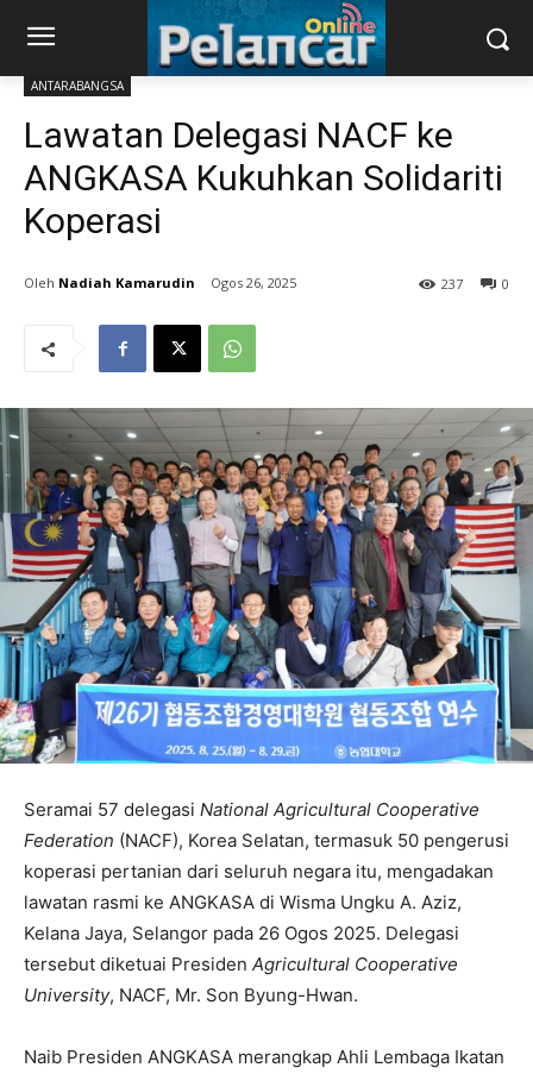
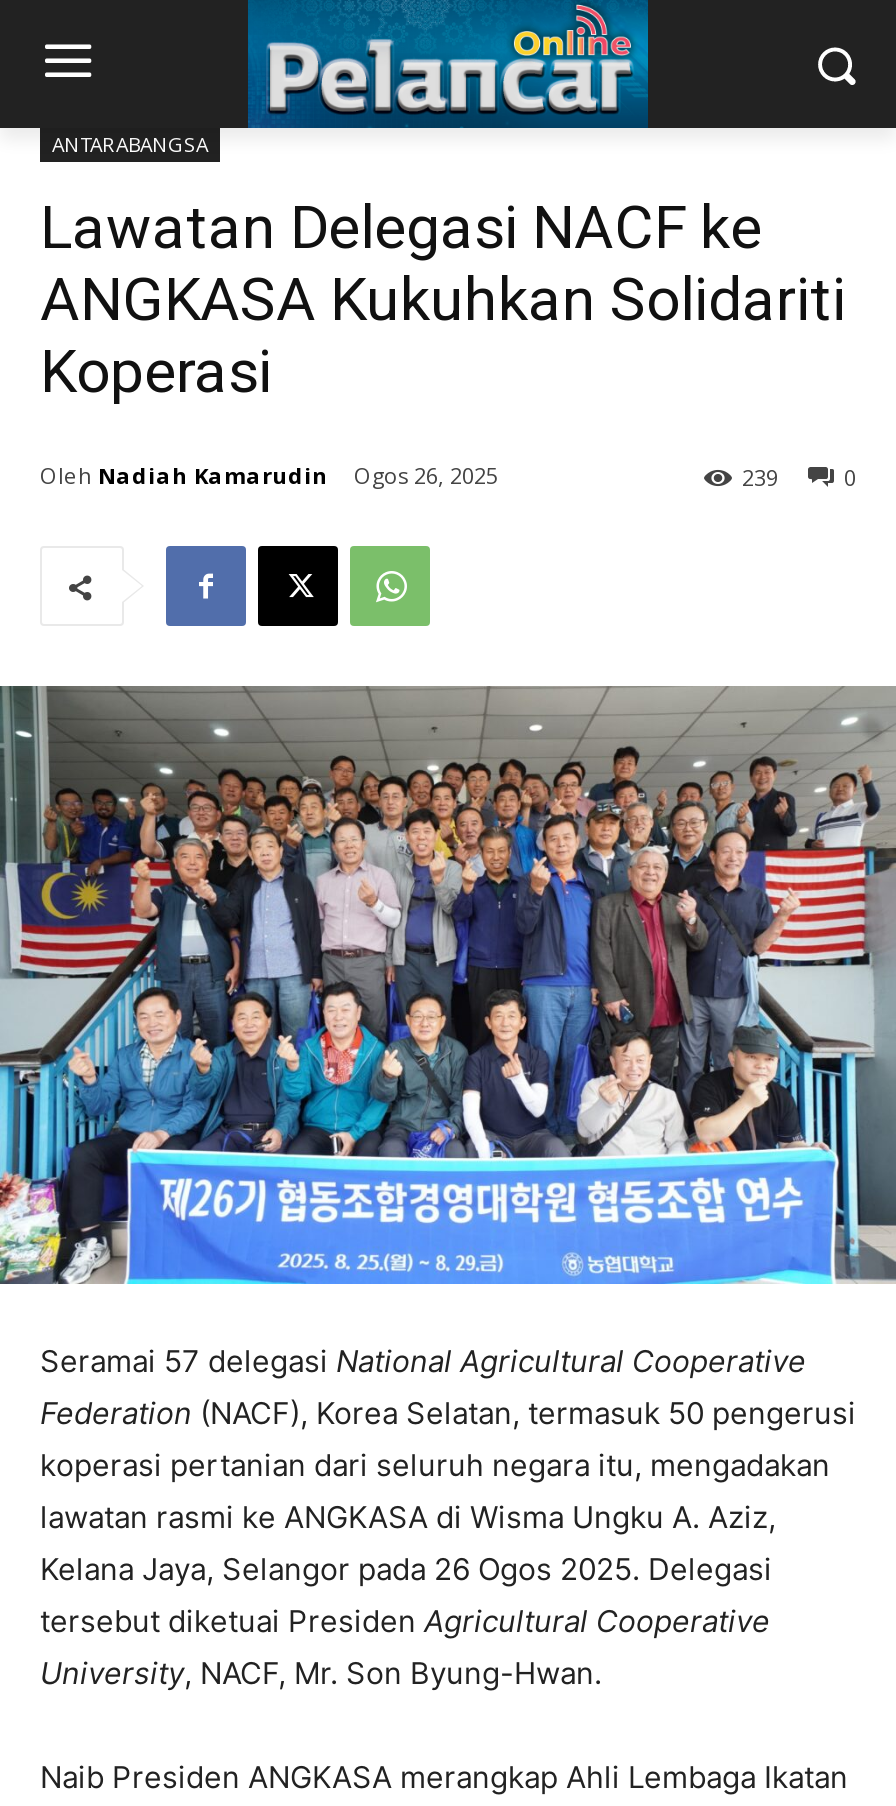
[441,275,463,293] 237 -> [742,463,778,493] 239

